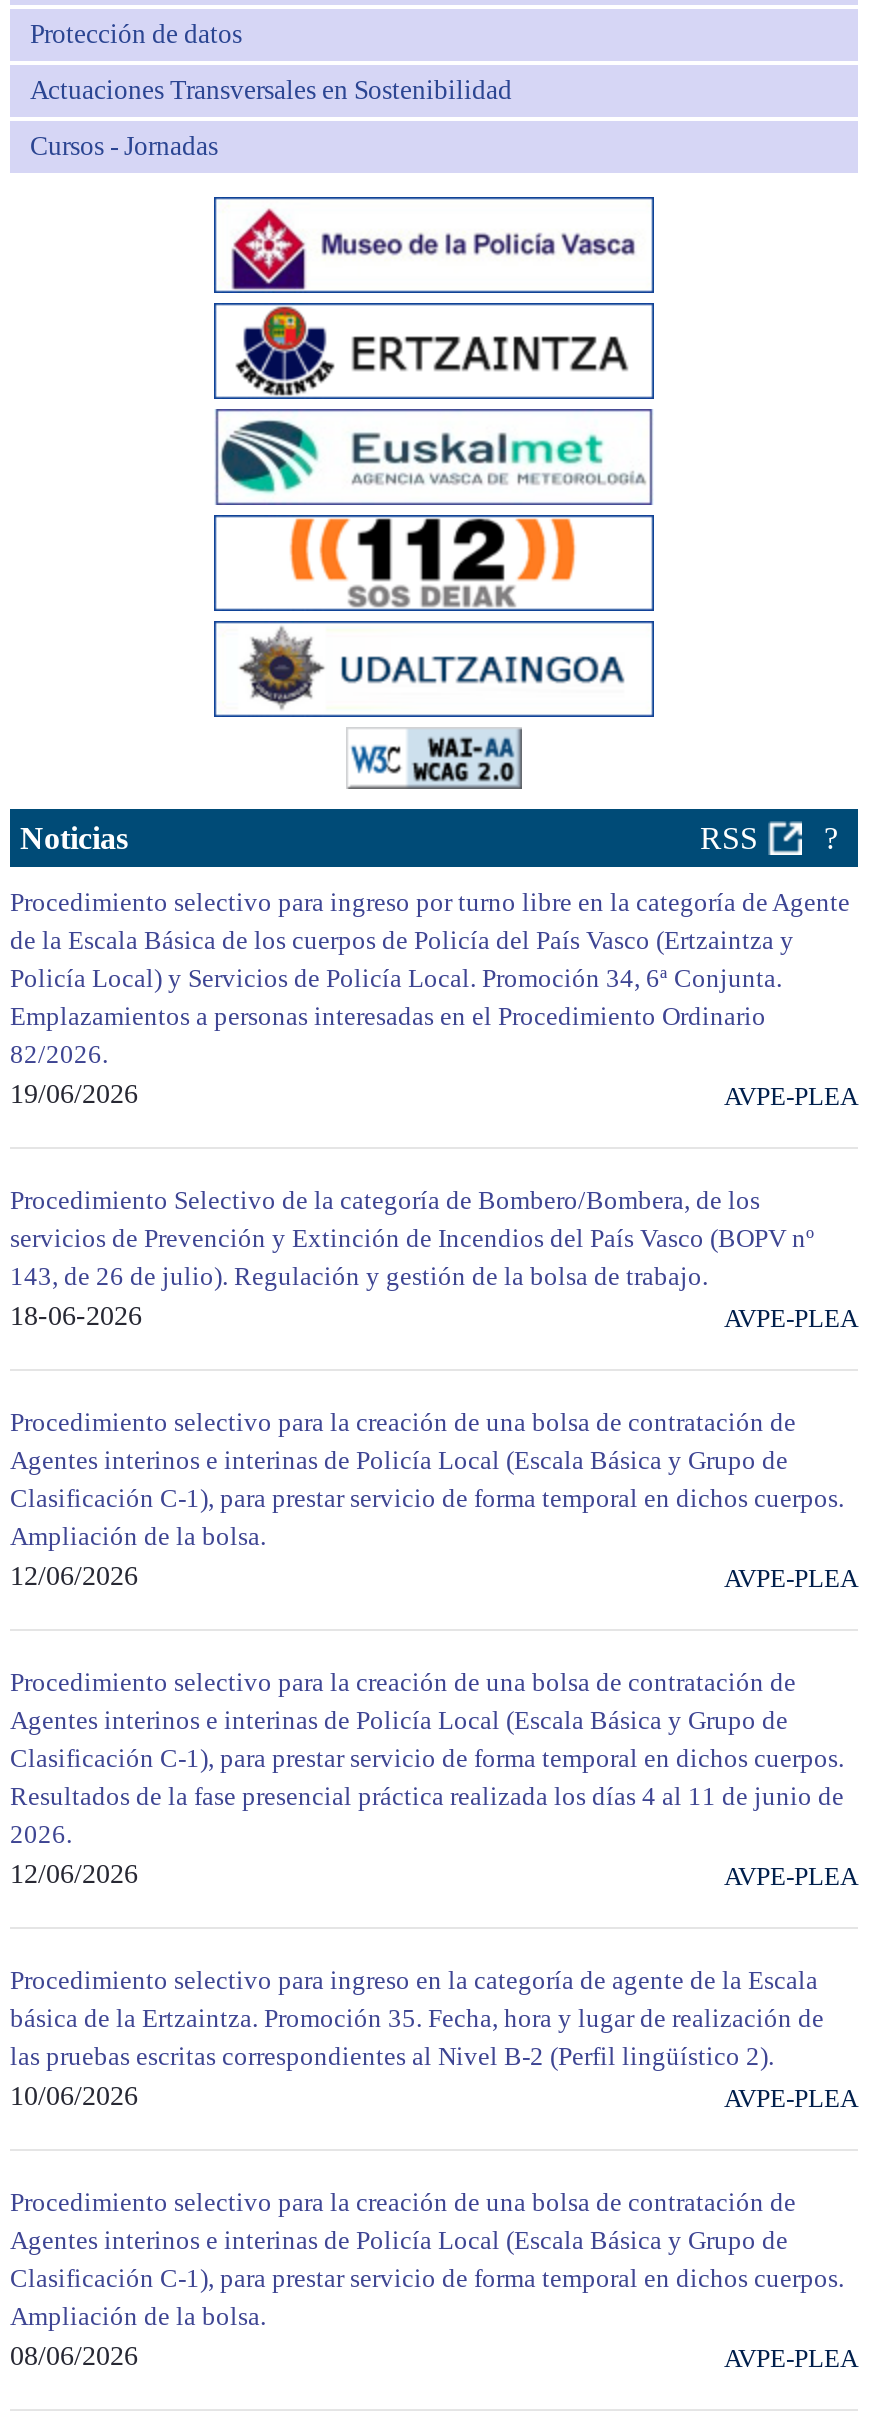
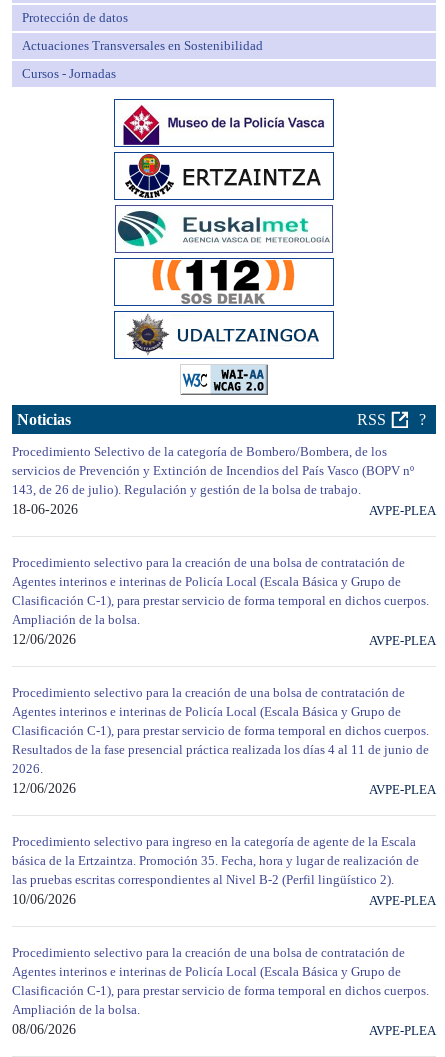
[10,887,858,1111] Procedimiento selectivo para ingreso por turno libre en la categoría de Agente | de la Escala Básica de los cuerpos de Policía del País Vasco (Ertzaintza y | Policía Local) y Servicios de Policía Local. Promoción 34, 6ª Conjunta. | Emplazamientos a personas interesadas en el Procedimiento Ordinario | 82/2026. | 19/06/2026 | AVPE-PLEA -> none

